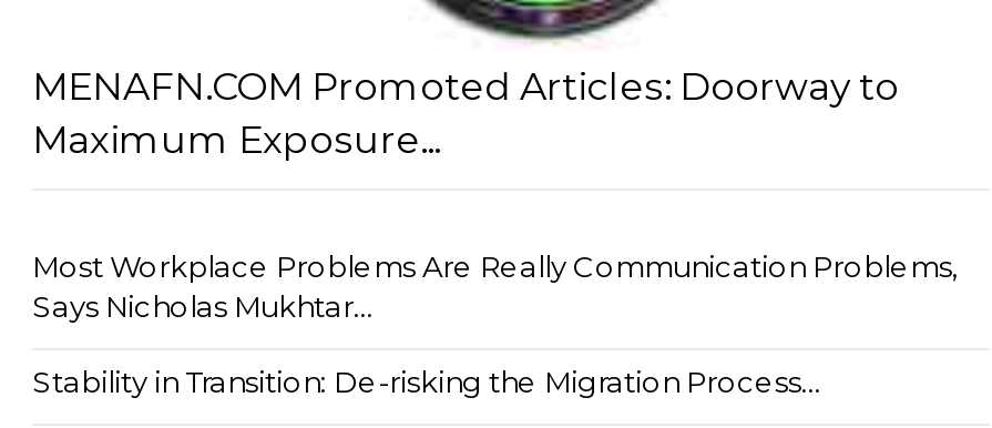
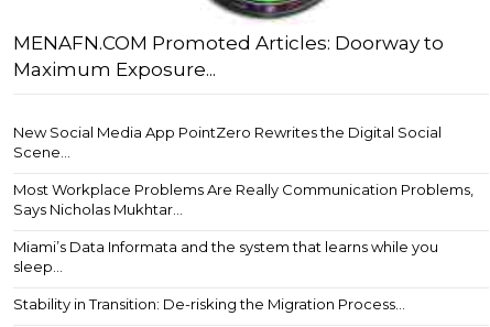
none -> [13,124,442,161] New Social Media App PointZero Rewrites the Digital Social | Scene...
none -> [13,238,438,276] Miami’s Data Informata and the system that learns while you | sleep...

